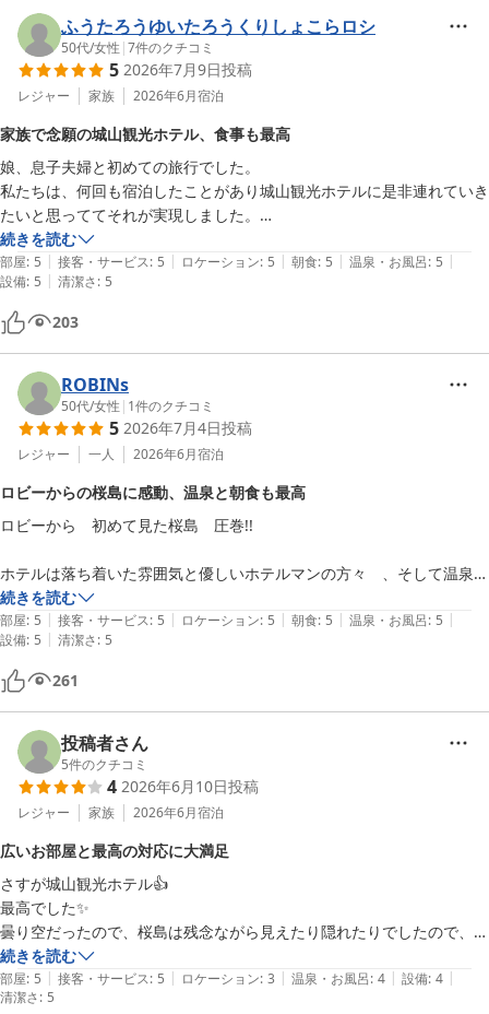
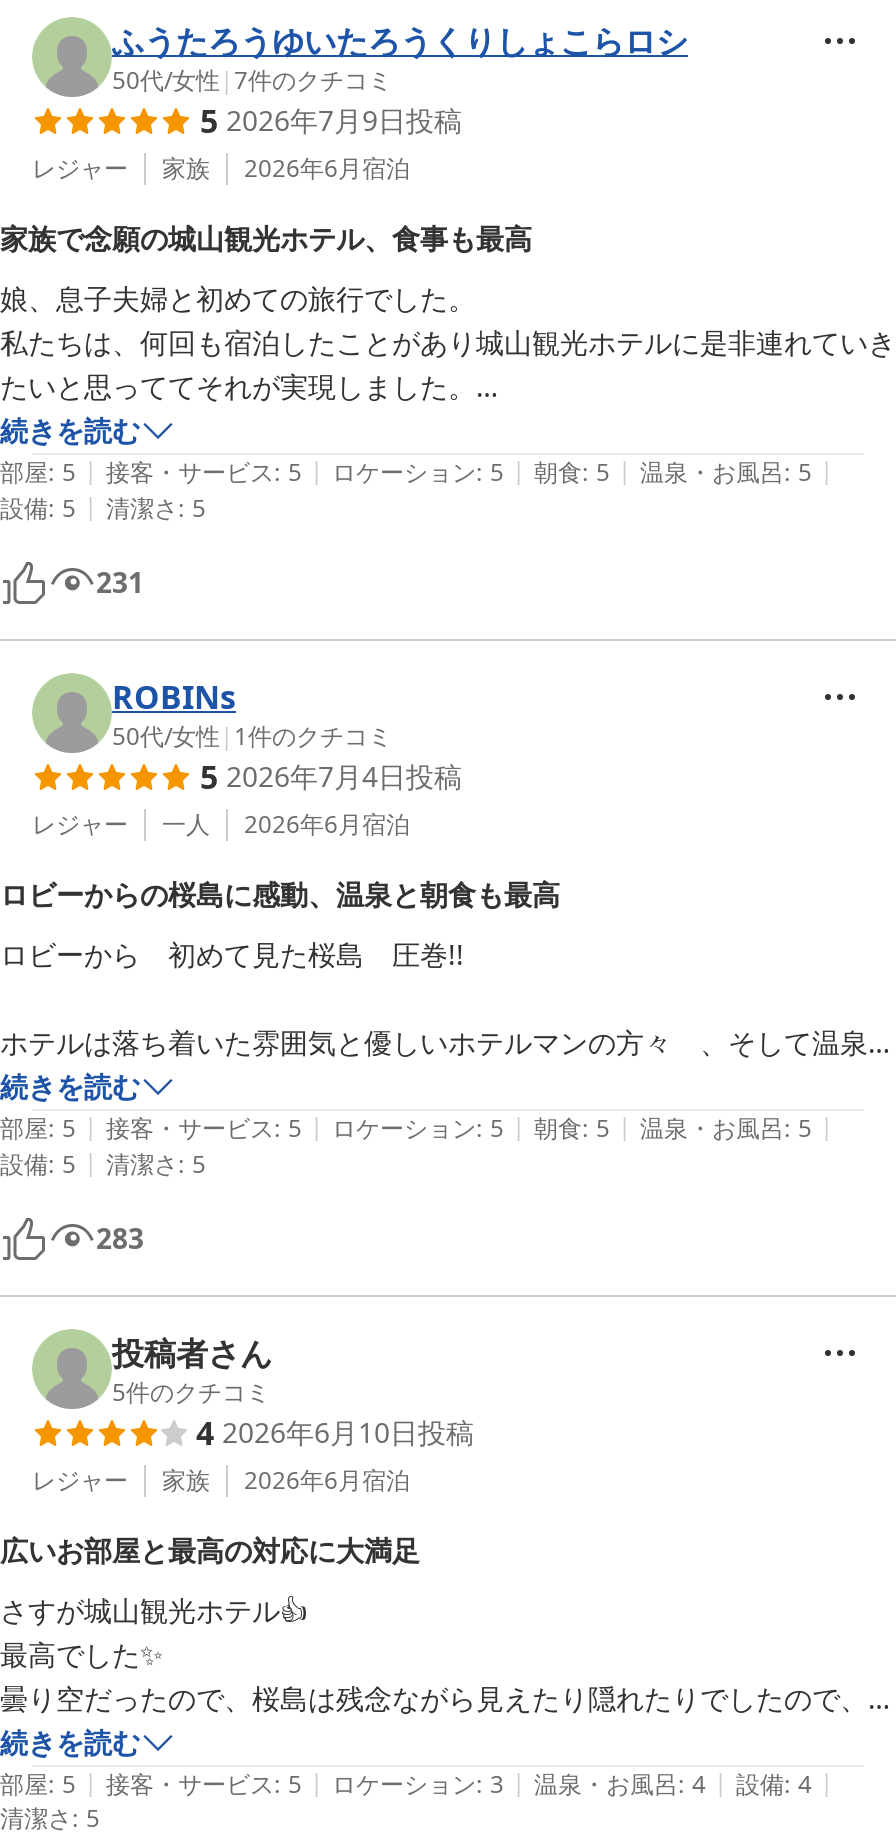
[52,311,79,332] 203 -> [96,563,144,601] 231
[52,670,79,691] 261 -> [96,1219,144,1257] 283

